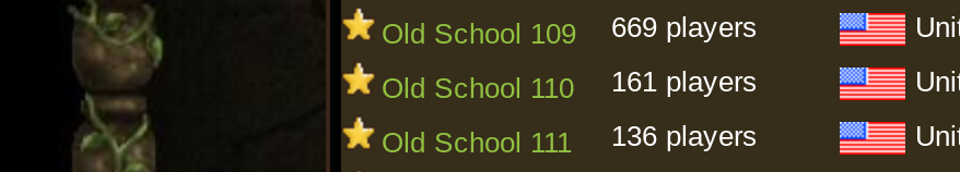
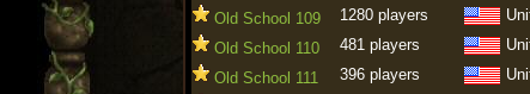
[382,11,758,50] Old School 109 669 players -> [214,6,428,27] Old School 109 1280 players
[382,65,758,105] Old School 110 161 players -> [214,36,419,57] Old School 110 481 players
[382,120,758,159] Old School 111 136 players -> [214,65,419,87] Old School 111 396 players

